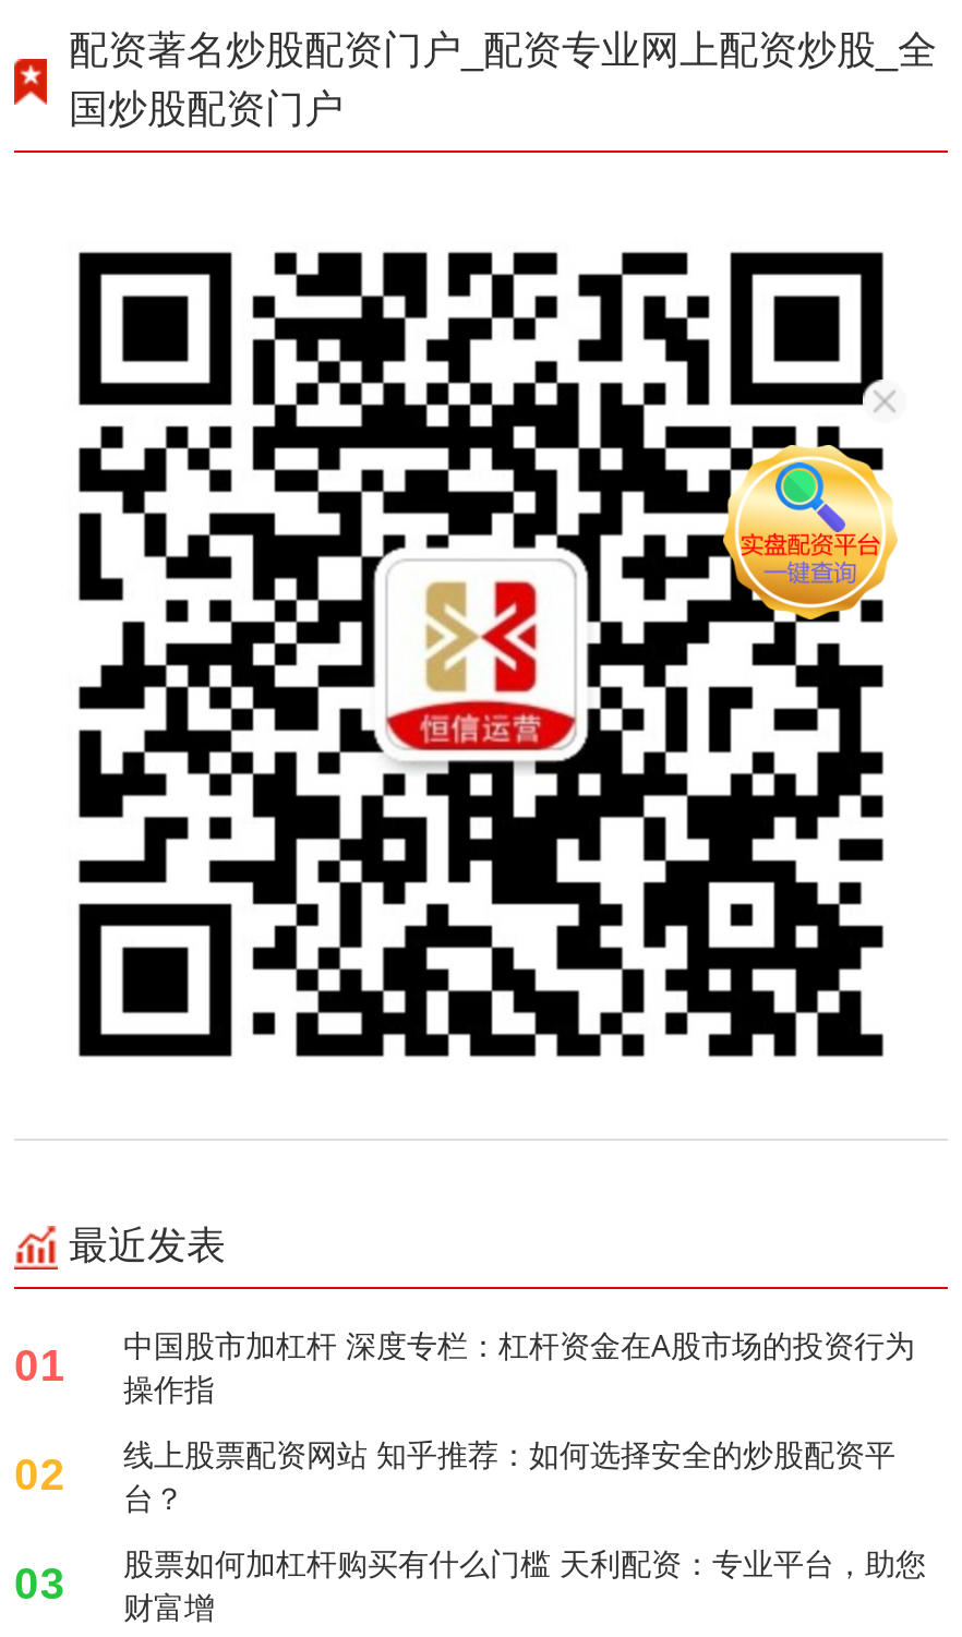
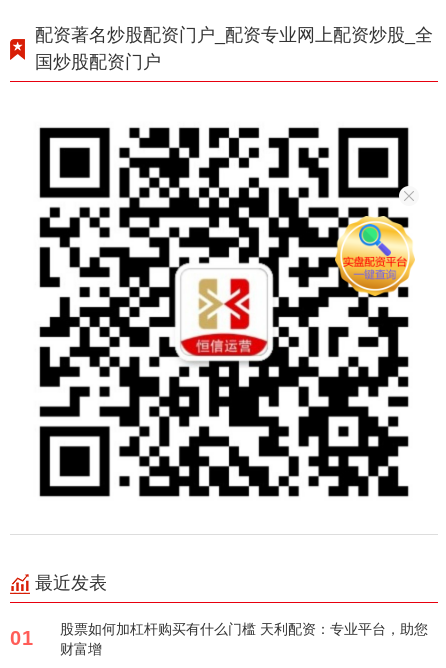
[14,1324,915,1608] 中国股市加杠杆 深度专栏：杠杆资金在A股市场的投资行为 | 操作指 | 02 | 线上股票配资网站 知乎推荐：如何选择安全的炒股配资平 | 台？ | 03 -> none

